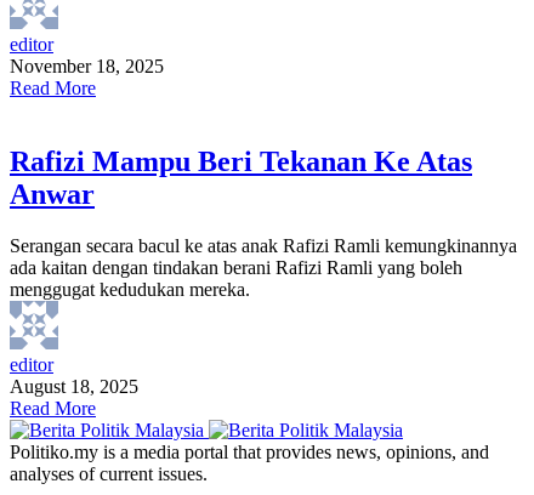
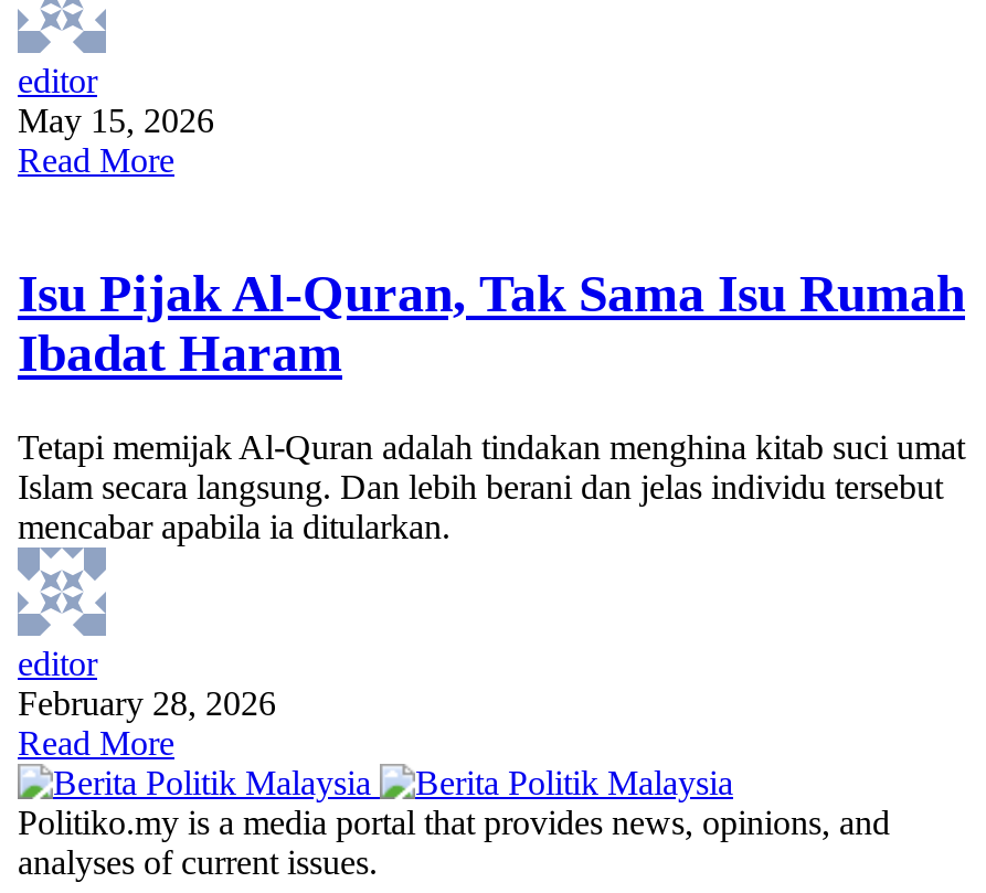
[10,55,164,76] November 18, 2025 -> [18,101,214,138] May 15, 2026
[10,145,472,209] Rafizi Mampu Beri Tekanan Ke Atas | Anwar -> [18,264,965,381] Isu Pijak Al-Quran, Tak Sama Isu Rumah | Ibadat Haram
[10,235,517,299] Serangan secara bacul ke atas anak Rafizi Ramli kemungkinannya | ada kaitan dengan tindakan berani Rafizi Ramli yang boleh | menggugat kedudukan mereka. -> [18,427,965,544] Tetapi memijak Al-Quran adalah tindakan menghina kitab suci umat | Islam secara langsung. Dan lebih berani dan jelas individu tersebut | mencabar apabila ia ditularkan.
[10,375,138,396] August 18, 2025 -> [18,683,276,721] February 28, 2026

